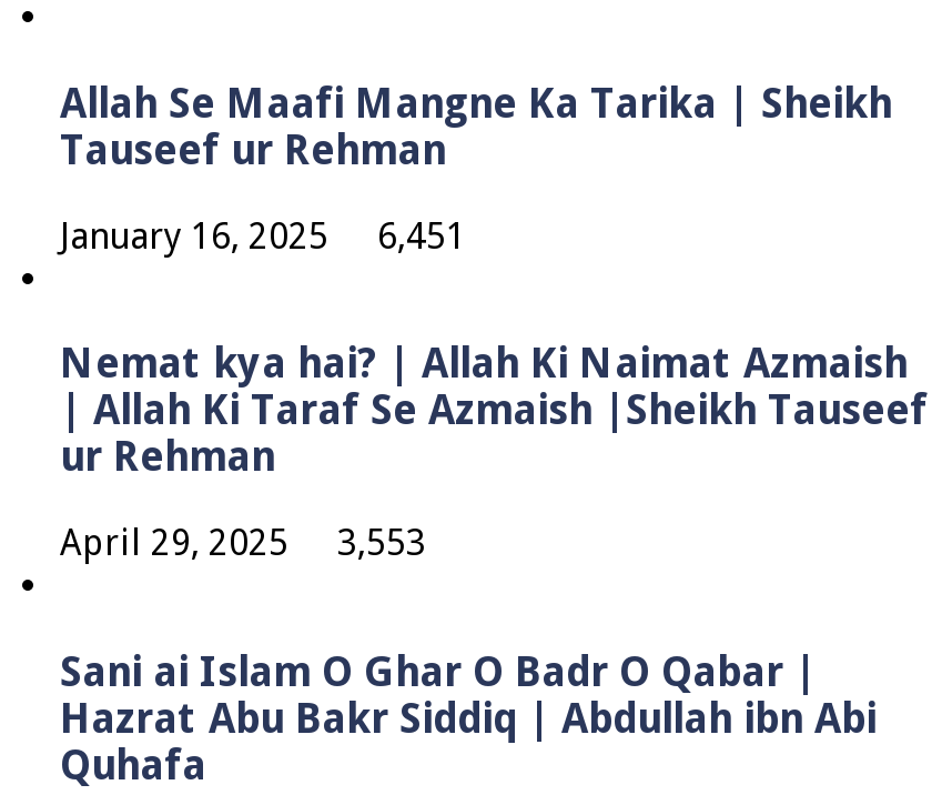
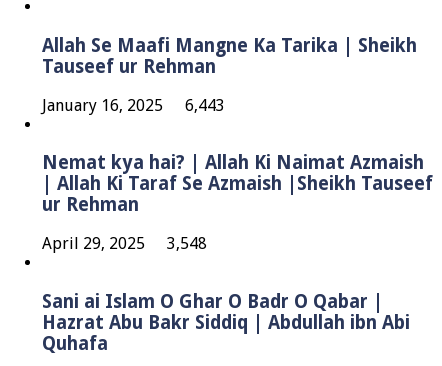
[60,215,466,257] January 16, 2025 6,451 -> [42,96,225,115] January 16, 2025 6,443
[60,522,426,564] April 29, 2025 3,553 -> [42,234,207,253] April 29, 2025 3,548

